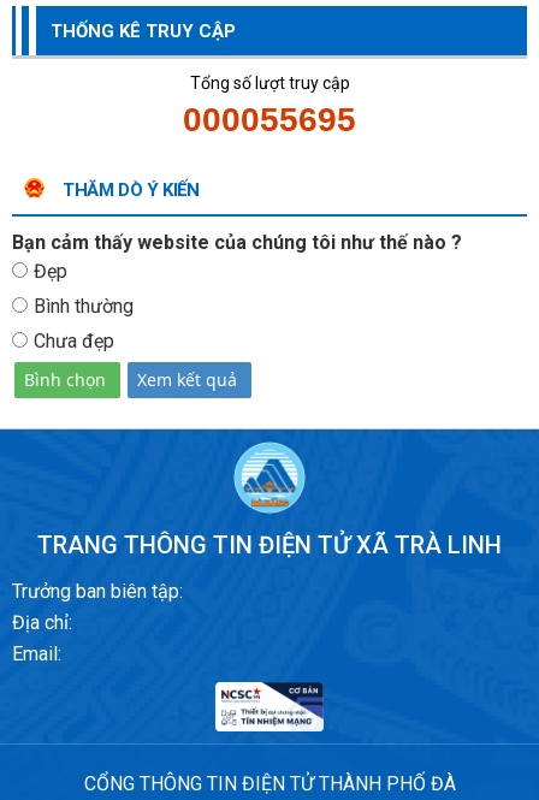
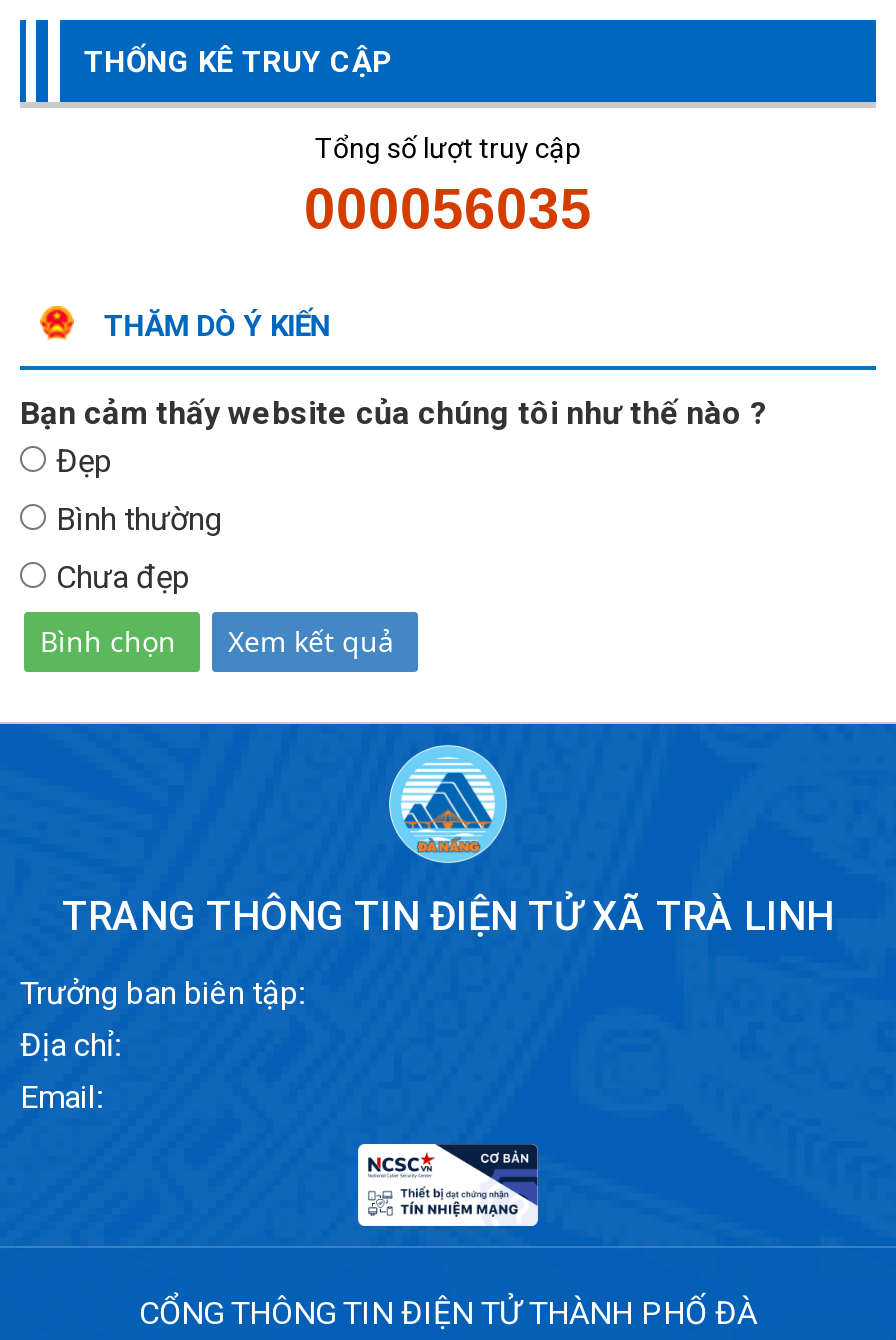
[183,101,356,138] 000055695 -> [304,178,592,240] 000056035

